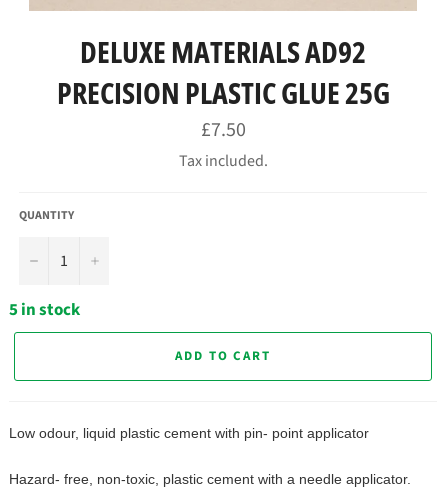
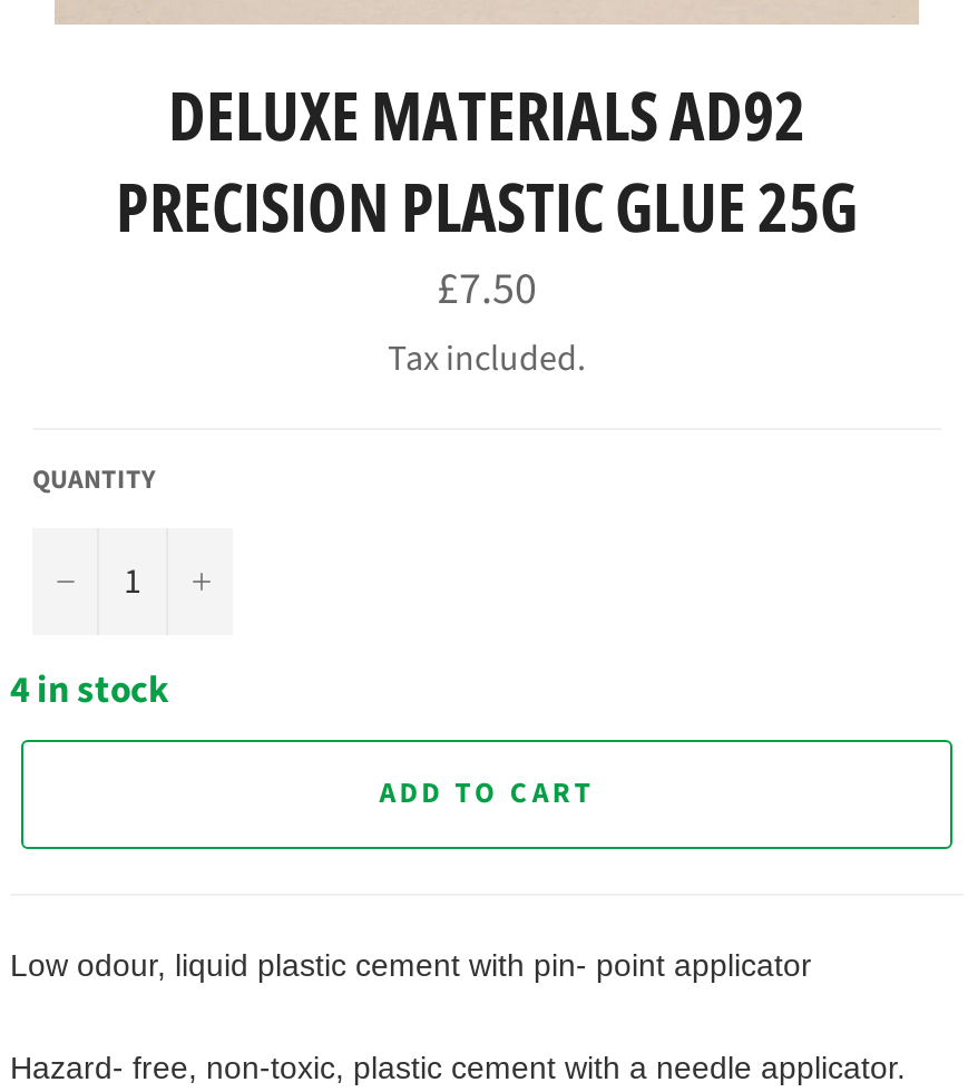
[9,297,80,321] 5 in stock -> [10,663,168,716] 4 in stock

